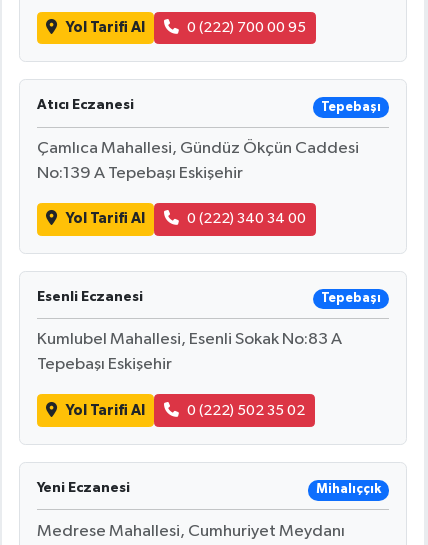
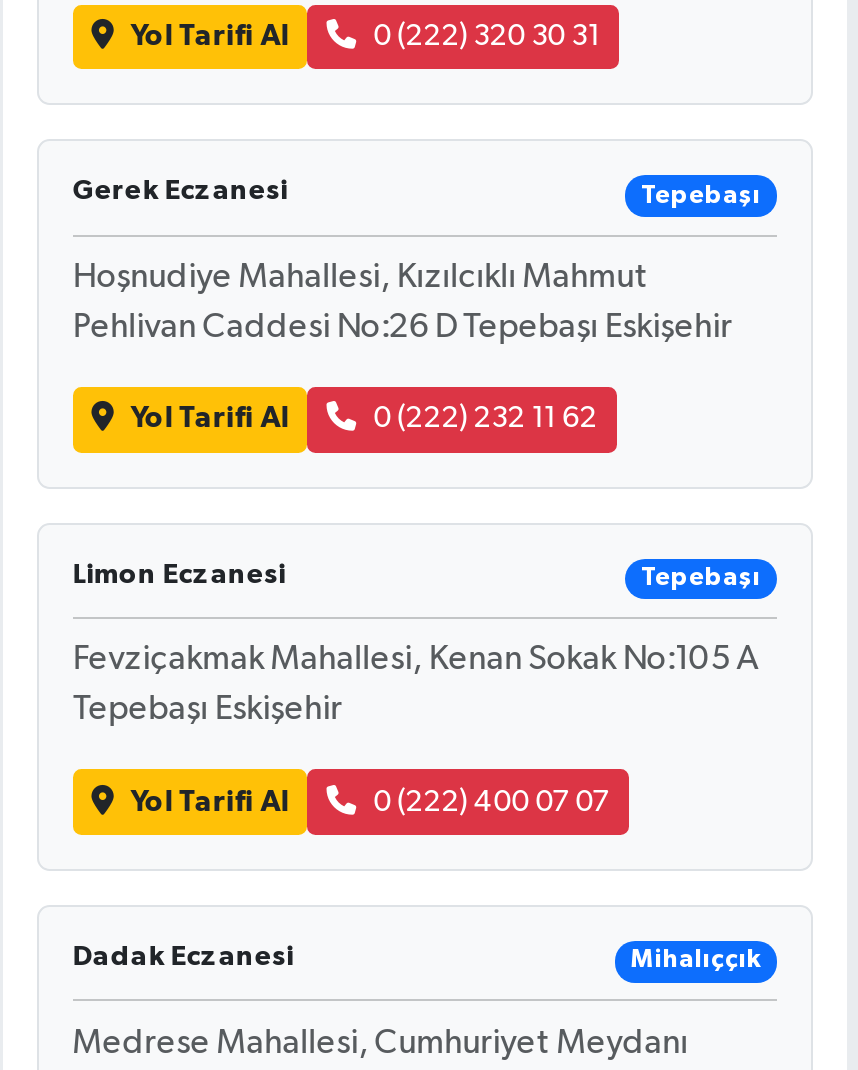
[187,20,306,35] 0 (222) 700 00 95 -> [373,21,599,51] 0 (222) 320 30 31
[37,98,134,112] Atıcı Eczanesi -> [73,177,289,205] Gerek Eczanesi
[37,140,359,157] Çamlıca Mahallesi, Gündüz Ökçün Caddesi -> [73,261,649,295] Hoşnudiye Mahallesi, Kızılcıklı Mahmut
[37,165,243,182] No:139 A Tepebaşı Eskişehir -> [73,311,733,345] Pehlivan Caddesi No:26 D Tepebaşı Eskişehir
[187,211,306,226] 0 (222) 340 34 00 -> [373,404,597,434] 0 (222) 232 11 62
[37,289,143,303] Esenli Eczanesi -> [73,560,287,588] Limon Eczanesi
[37,331,342,348] Kumlubel Mahallesi, Esenli Sokak No:83 A -> [73,644,759,678] Fevziçakmak Mahallesi, Kenan Sokak No:105 A
[187,403,305,418] 0 (222) 502 35 02 -> [373,786,609,816] 0 (222) 400 07 07
[37,481,130,495] Yeni Eczanesi -> [73,943,295,971] Dadak Eczanesi

